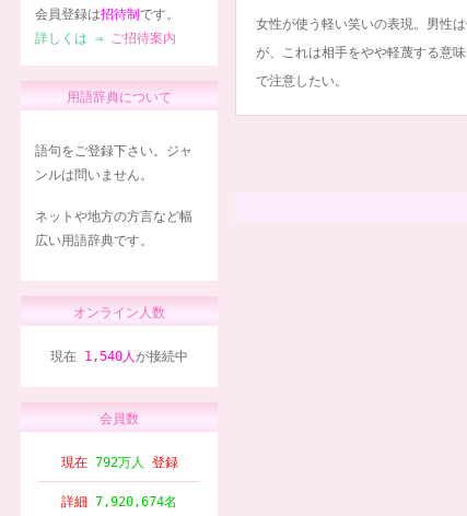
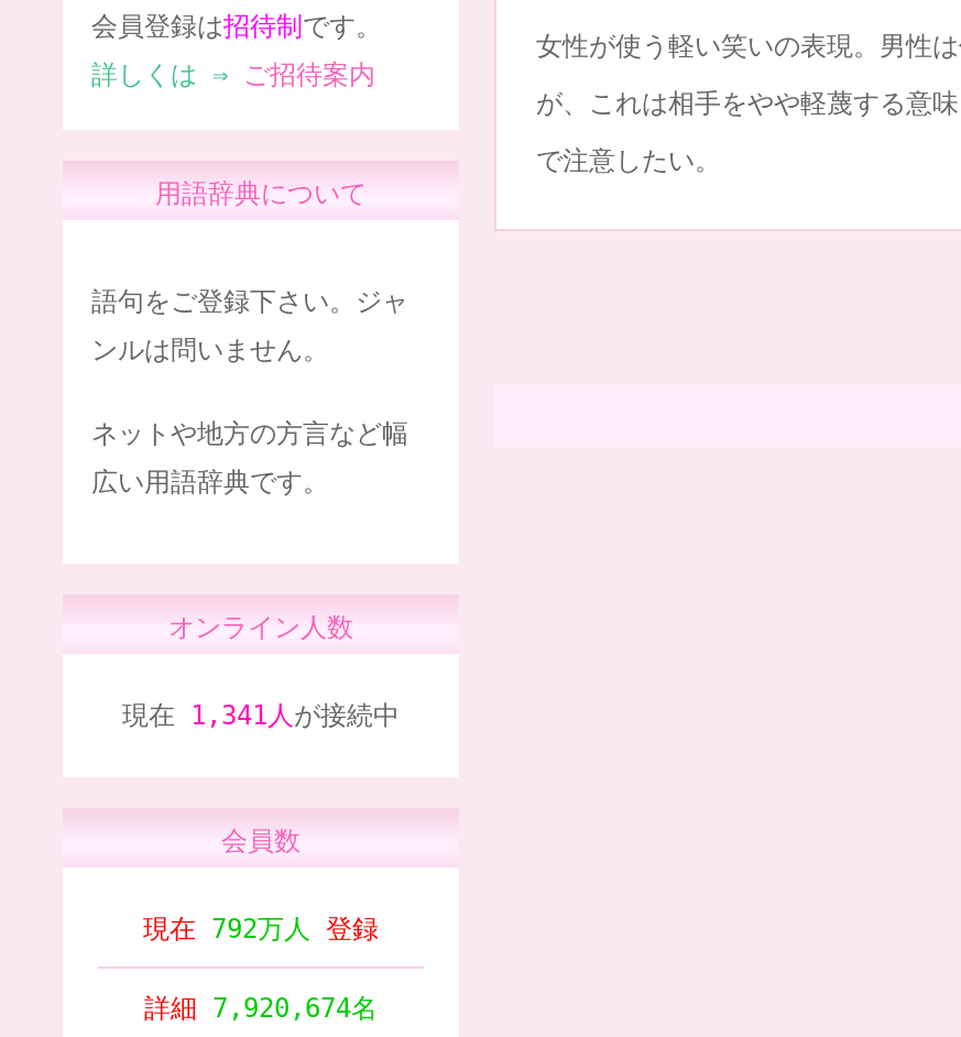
[50,349,188,364] 現在1,540人が接続中 -> [122,700,400,731] 現在1,341人が接続中

